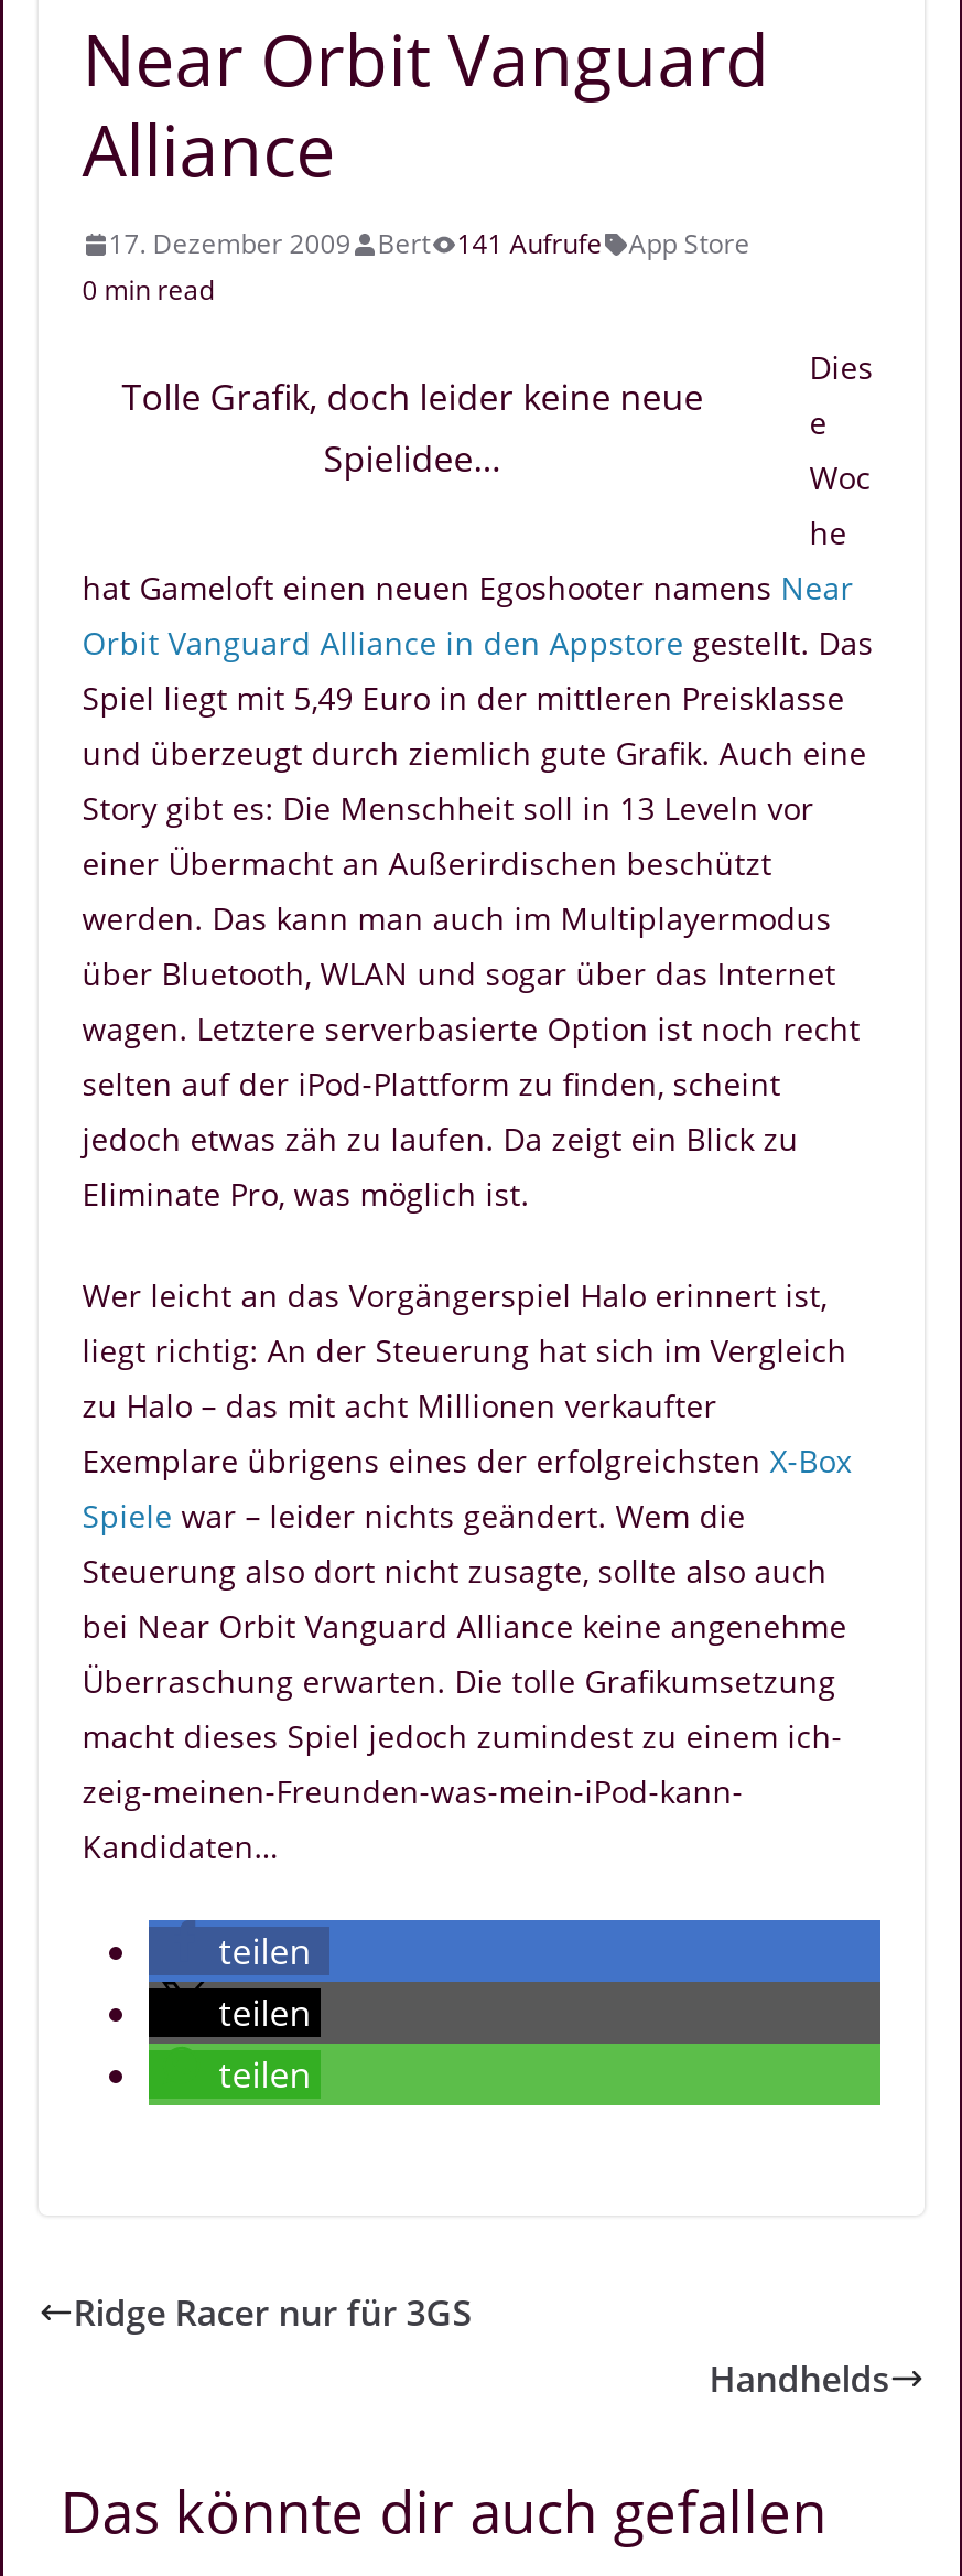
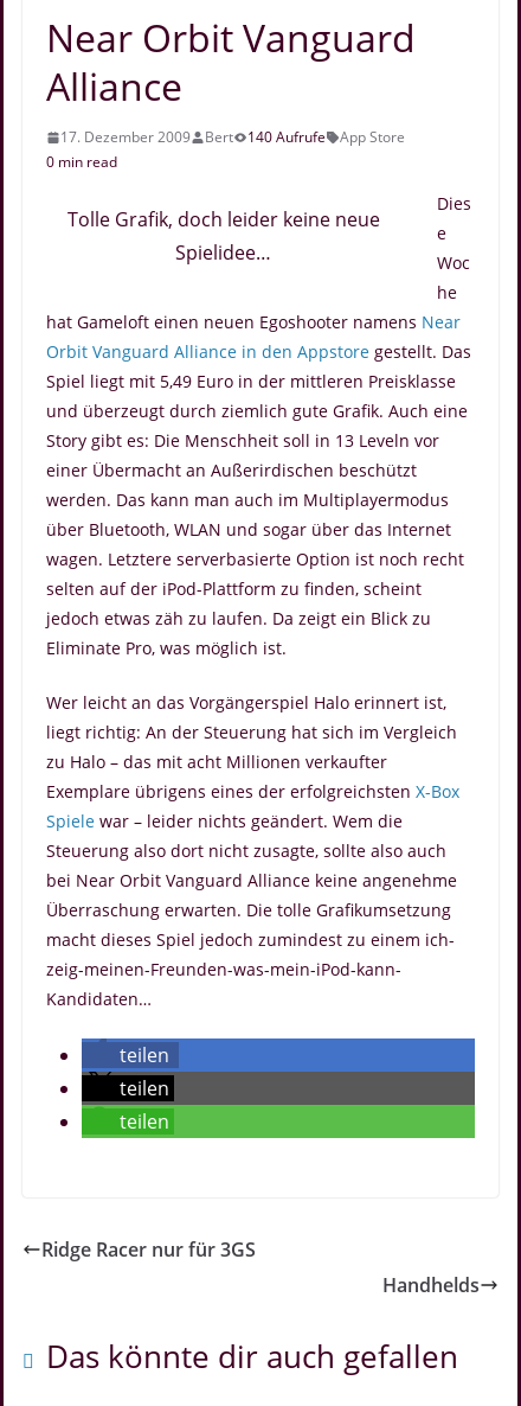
[108,225,750,262] 17. Dezember 2009 Bert 141 Aufrufe App Store -> [60,127,405,147] 17. Dezember 2009 Bert 140 Aufrufe App Store

